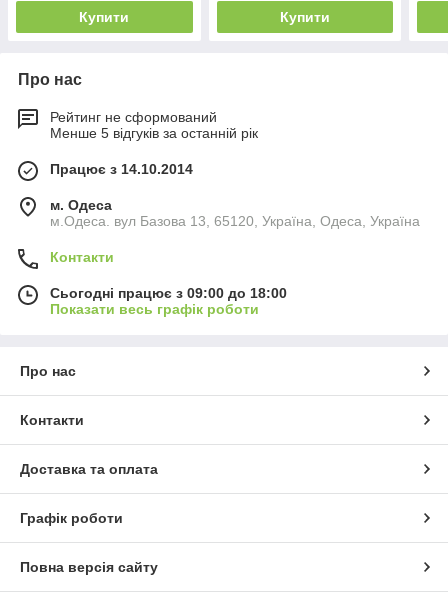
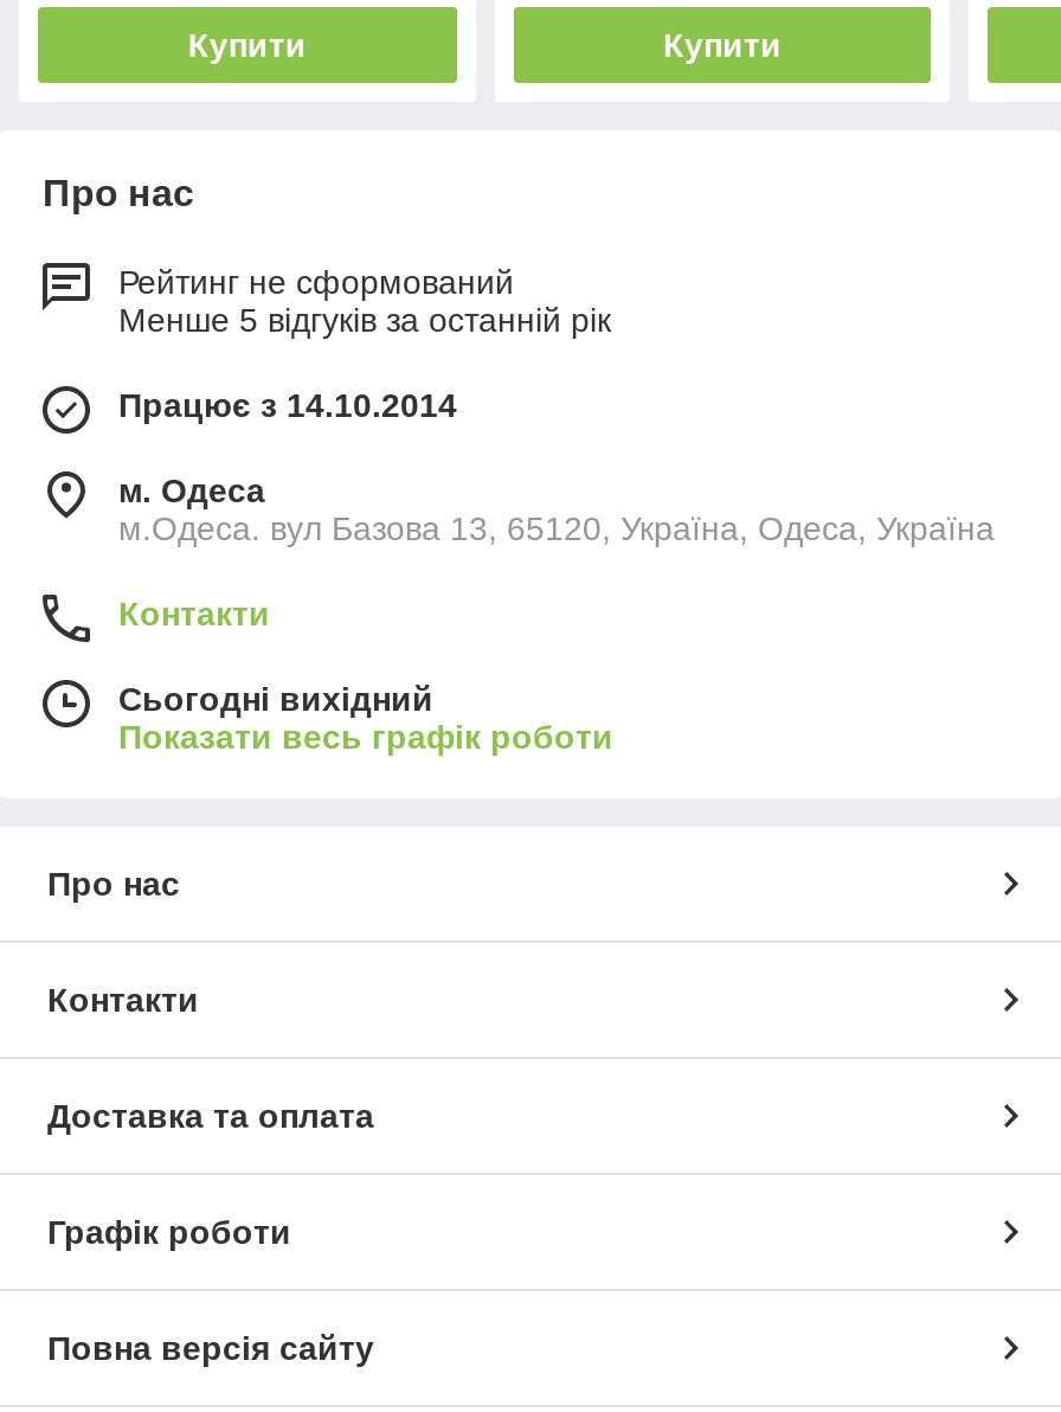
[50,285,287,301] Сьогодні працює з 09:00 до 18:00 -> [118,679,433,717] Сьогодні вихідний

